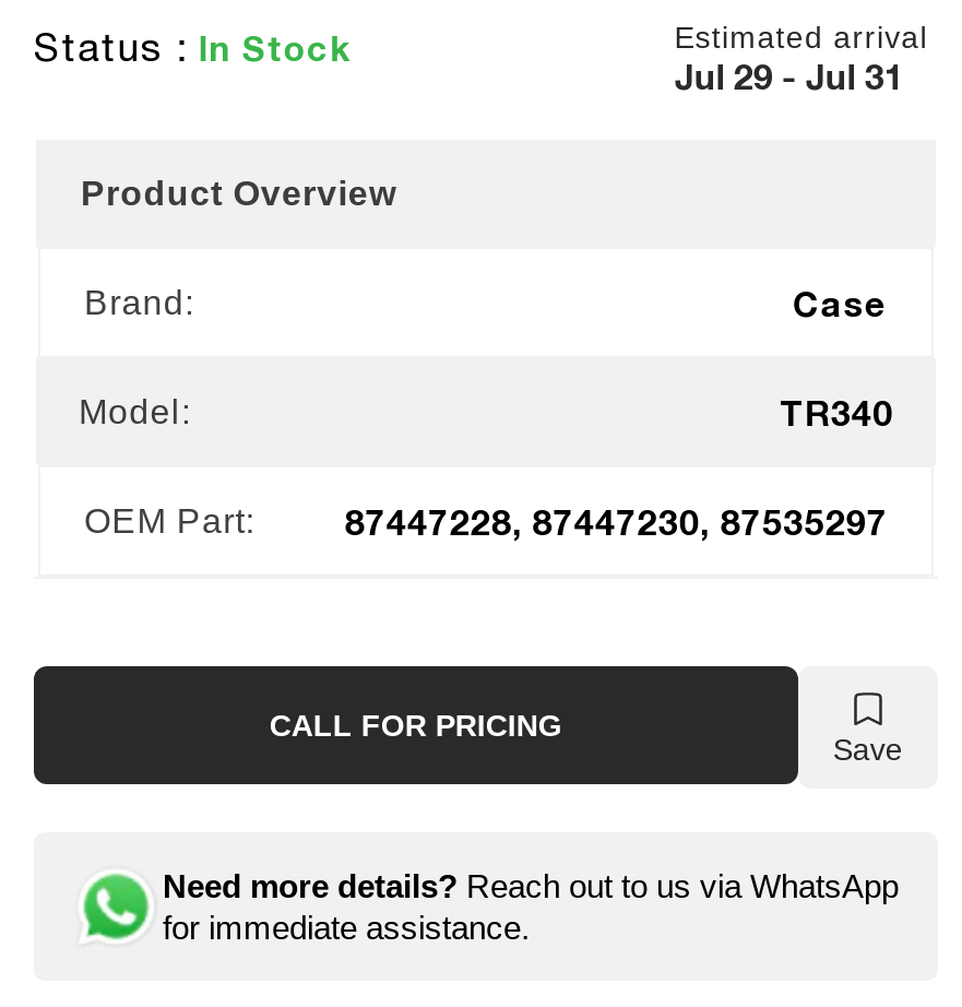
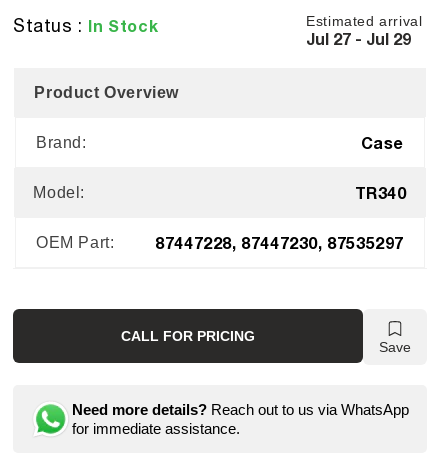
[674,55,903,96] Jul 29 - Jul 31 -> [306,29,411,48] Jul 27 - Jul 29

